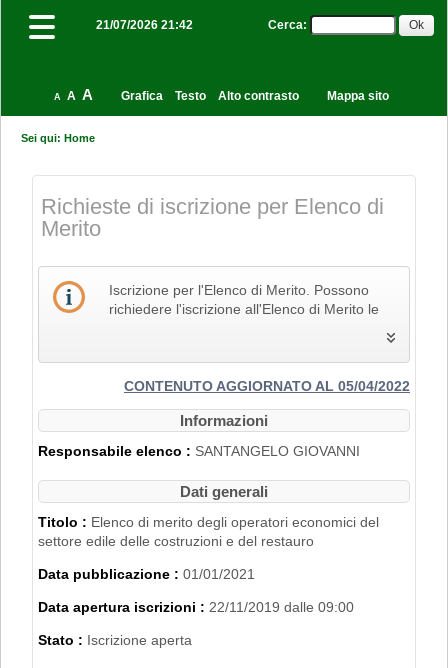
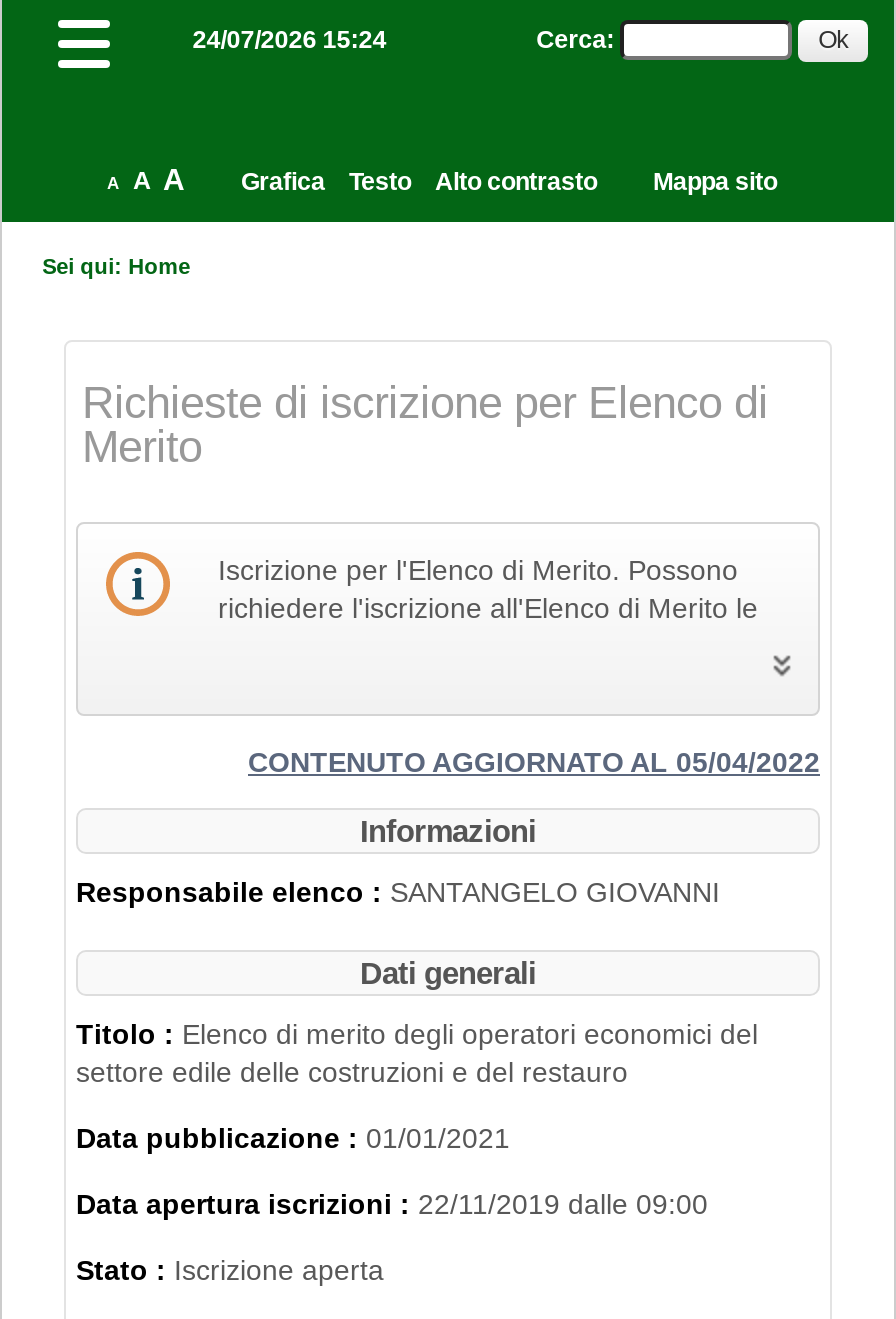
[96,18,193,32] 21/07/2026 21:42 -> [193,26,387,54] 24/07/2026 15:24

